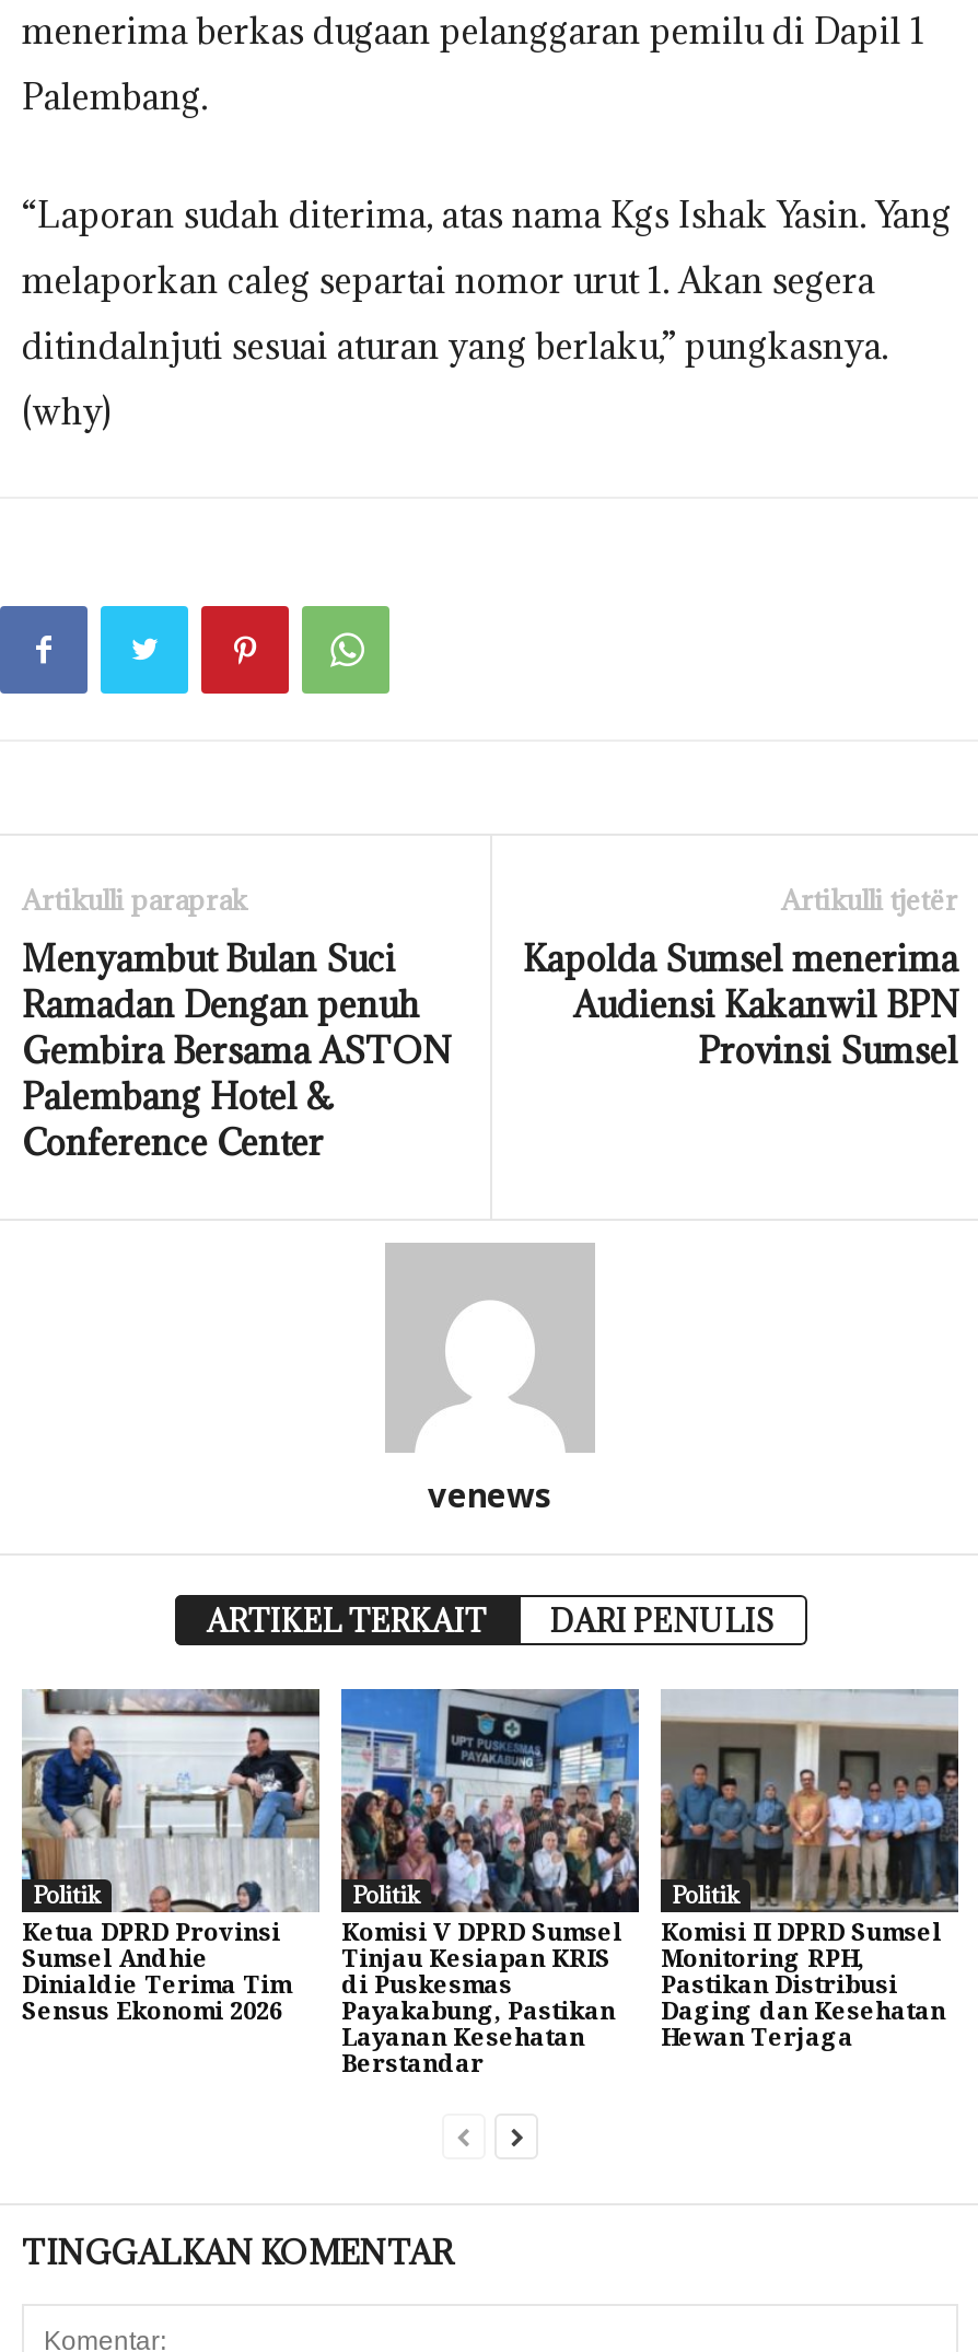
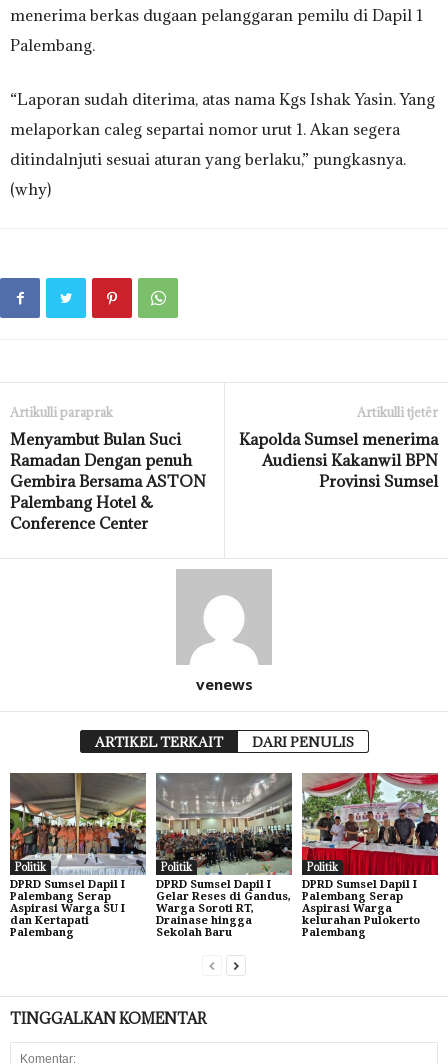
[20,1689,322,2026] [image] | Ketua DPRD Provinsi | Sumsel Andhie | Dinialdie Terima Tim | Sensus Ekonomi 2026 -> [9,772,147,939] [image] | DPRD Sumsel Dapil I | Palembang Serap | Aspirasi Warga SU I | dan Kertapati | Palembang
[339,1687,641,2079] [image] | Komisi V DPRD Sumsel | Tinjau Kesiapan KRIS | di Puskesmas | Payakabung, Pastikan | Layanan Kesehatan | Berstandar -> [155,772,293,939] [image] | DPRD Sumsel Dapil I | Gelar Reses di Gandus, | Warga Soroti RT, | Drainase hingga | Sekolah Baru
[659,1689,960,2053] [image] | Komisi II DPRD Sumsel | Monitoring RPH, | Pastikan Distribusi | Daging dan Kesehatan | Hewan Terjaga -> [301,772,439,939] [image] | DPRD Sumsel Dapil I | Palembang Serap | Aspirasi Warga | kelurahan Pulokerto | Palembang

